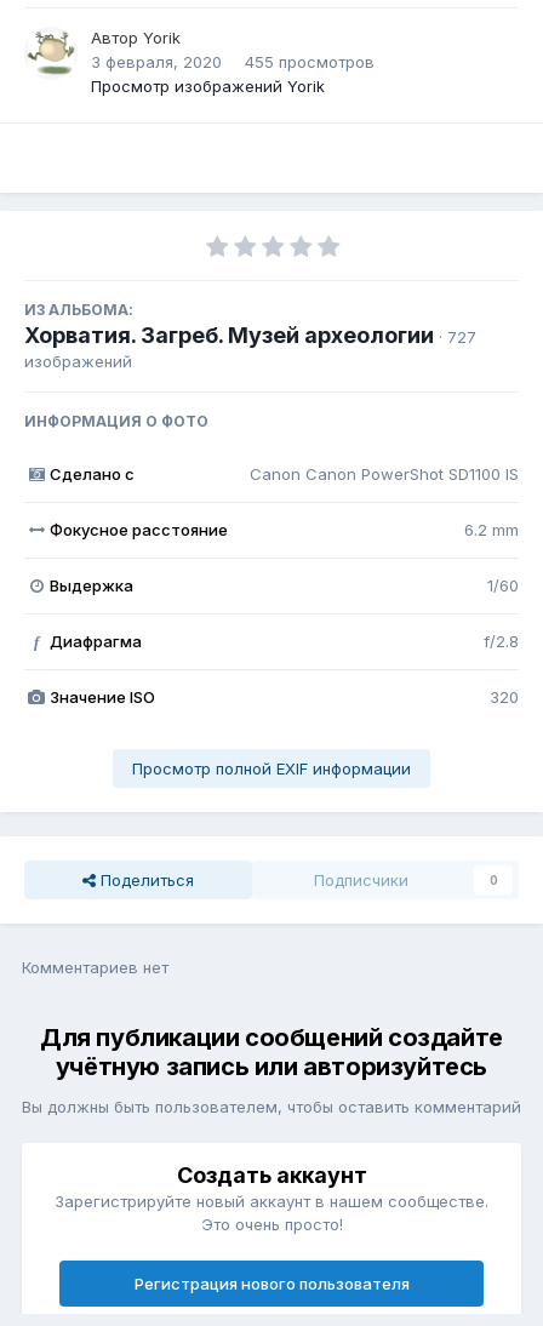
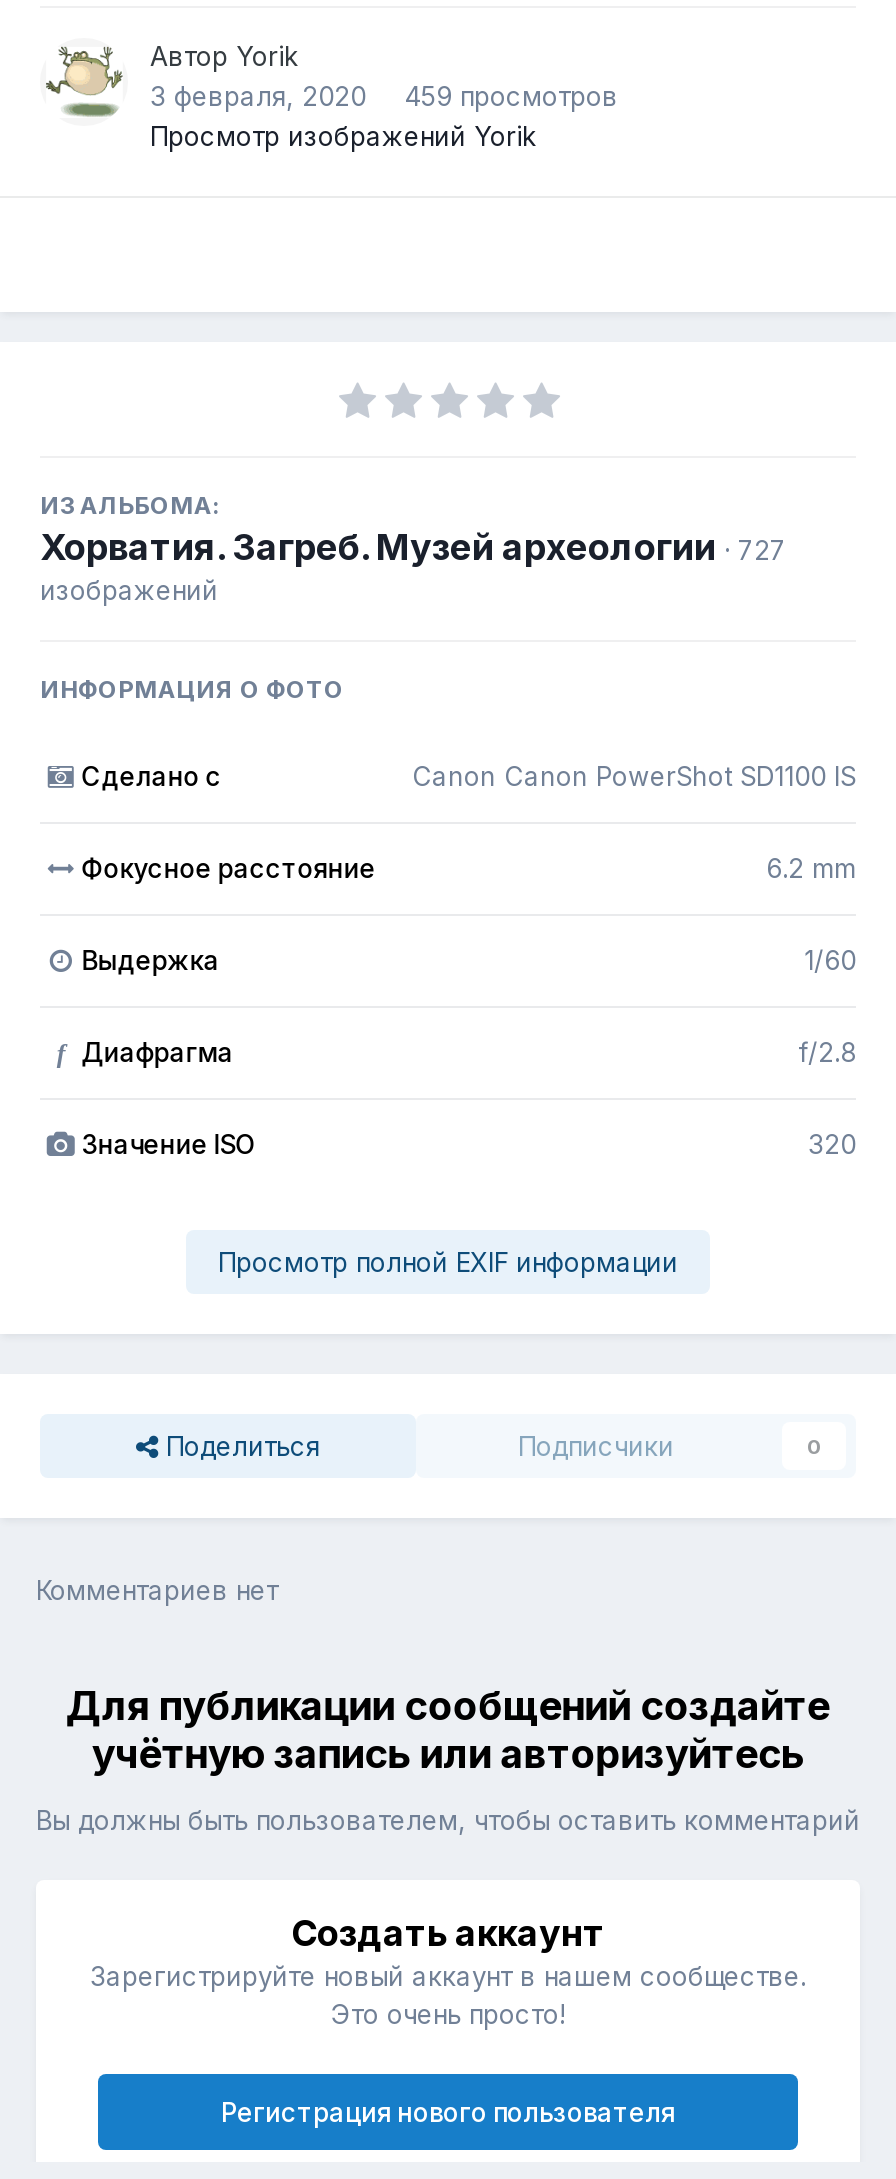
[245,52,375,72] 455 просмотров -> [404,80,618,112] 459 просмотров

